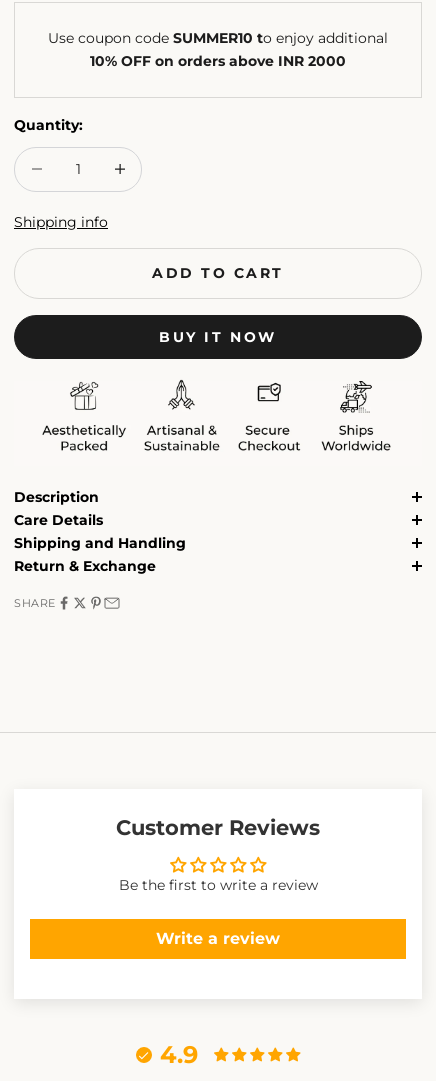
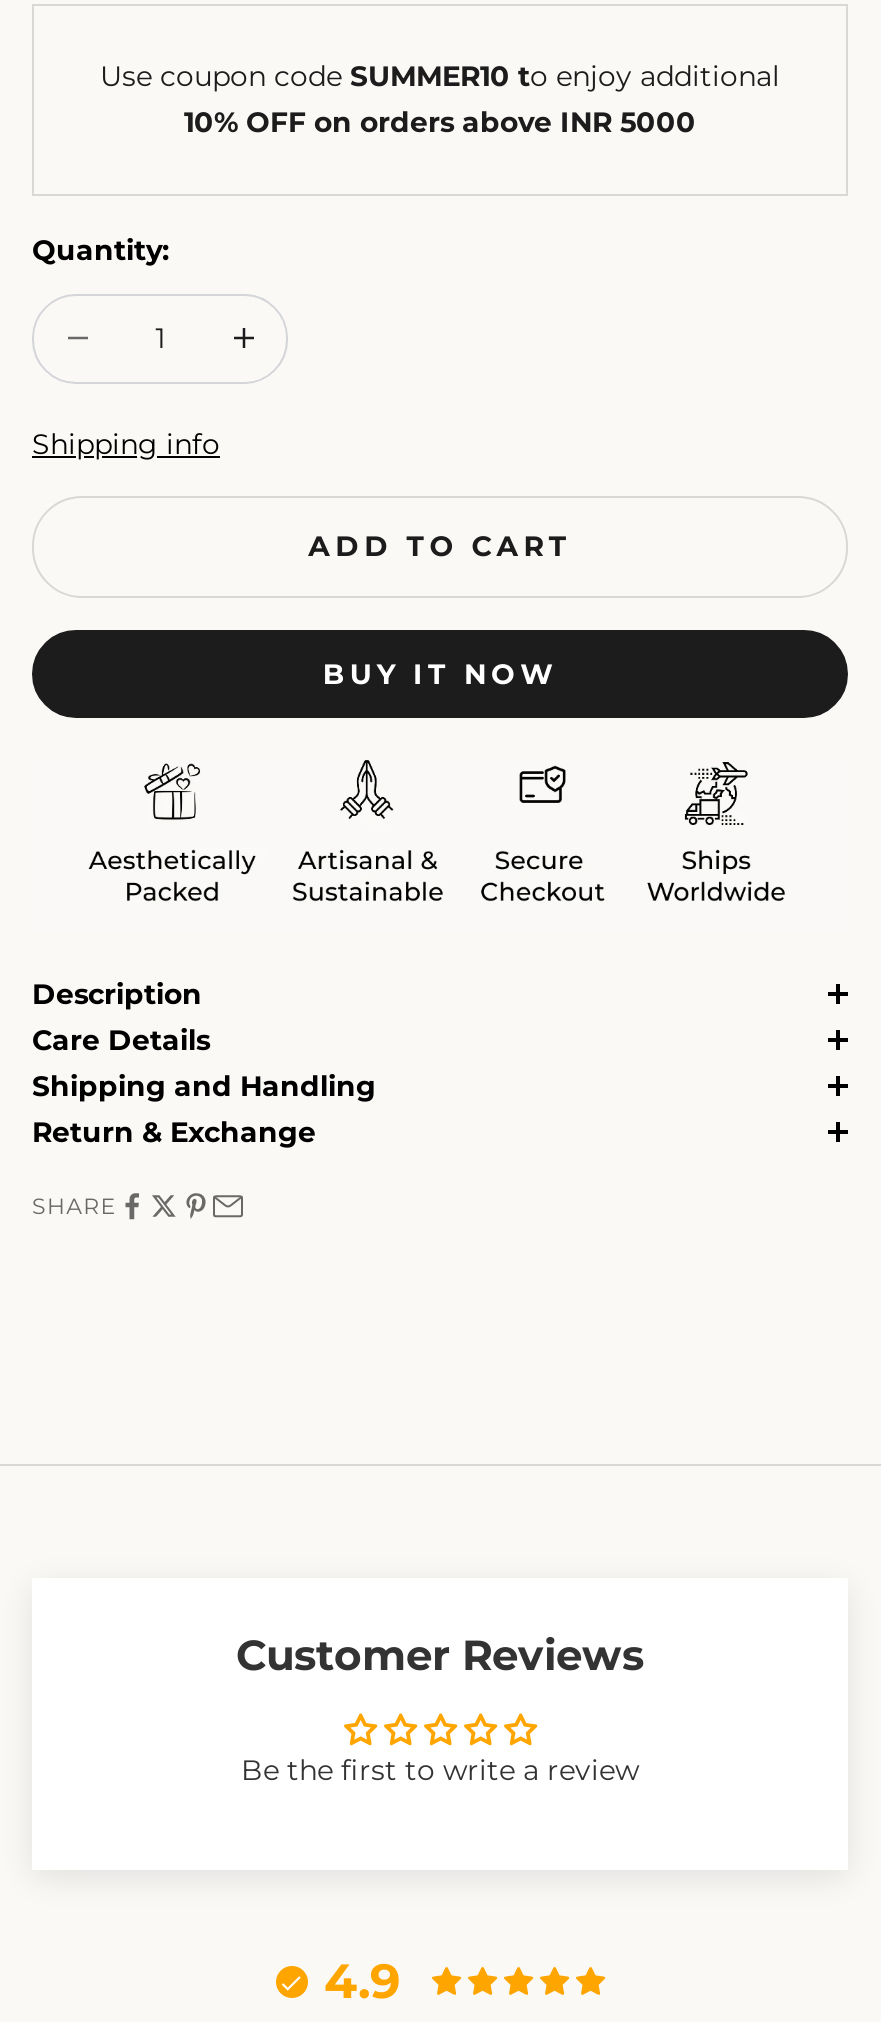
[90,52,346,70] 10% OFF on orders above INR 2000 -> [184,104,696,140] 10% OFF on orders above INR 5000
[156,929,280,948] Write a review -> none

